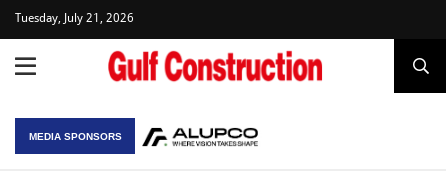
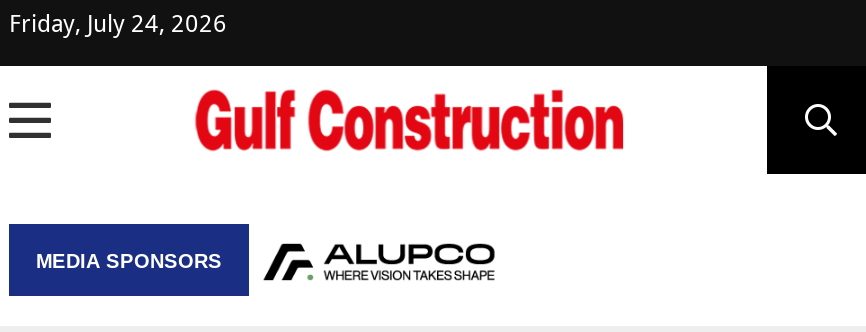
[15,11,134,25] Tuesday, July 21, 2026 -> [9,10,227,38] Friday, July 24, 2026

